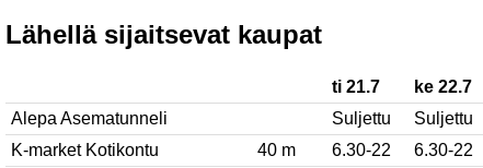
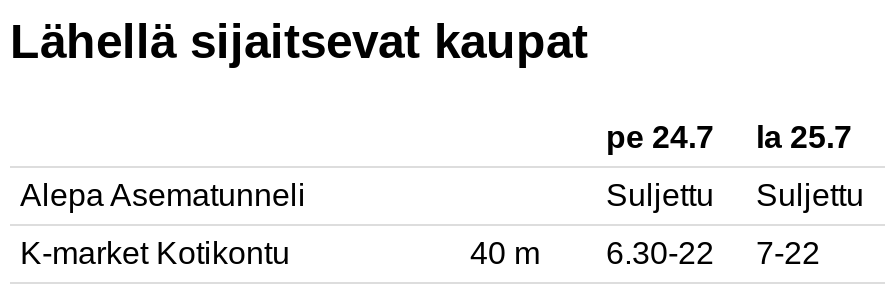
[332,77,472,95] ti 21.7 | ke 22.7 -> [606,119,852,153] pe 24.7 | la 25.7
[257,140,473,159] 40 m 6.30-22 6.30-22 -> [470,235,820,269] 40 m 6.30-22 7-22

